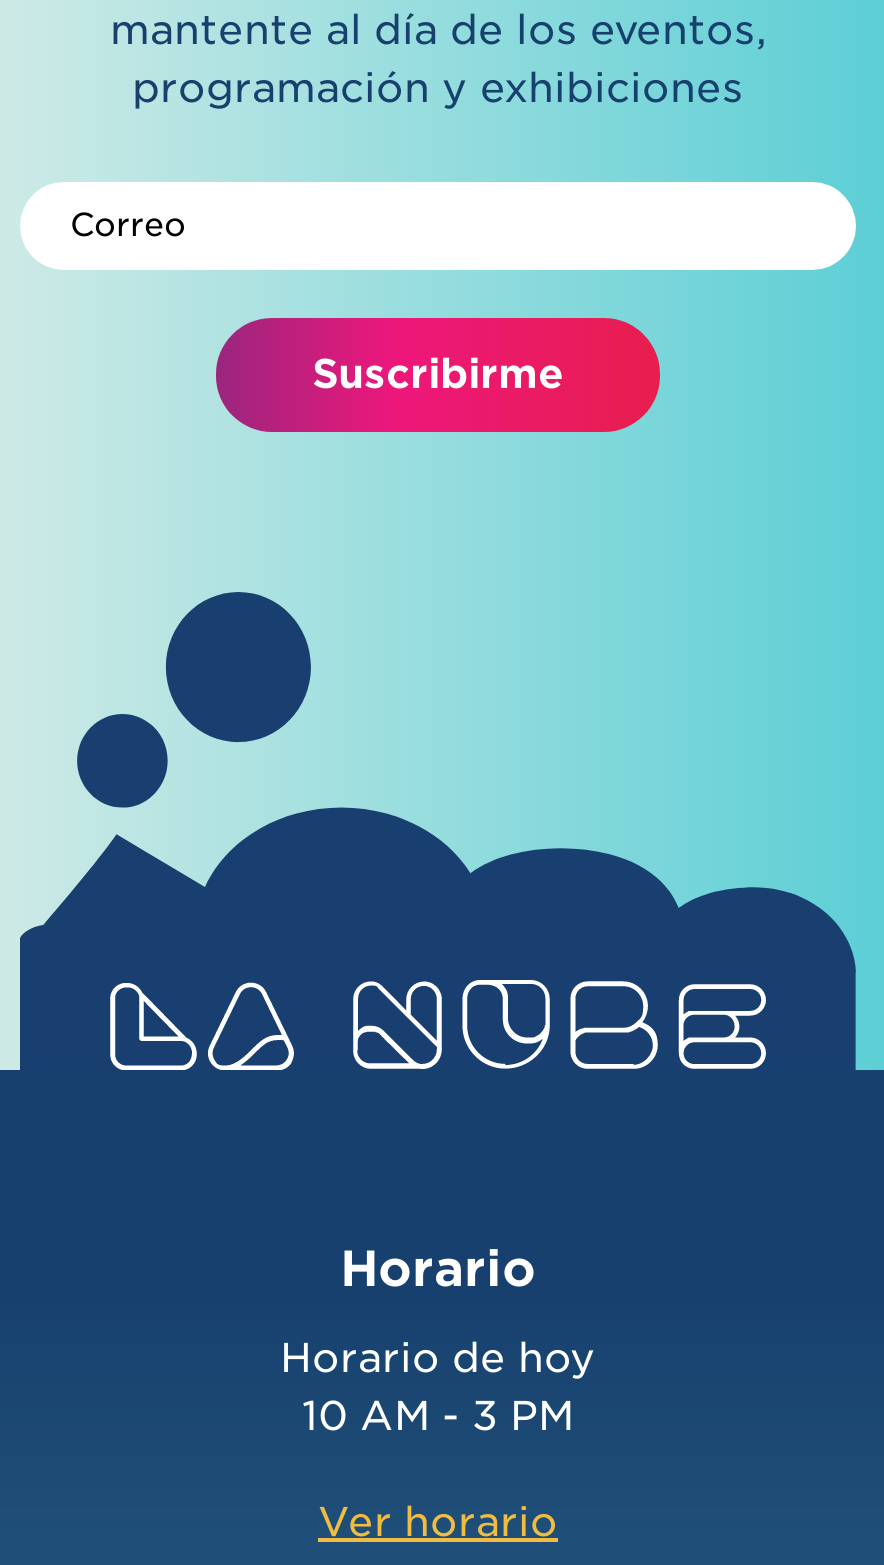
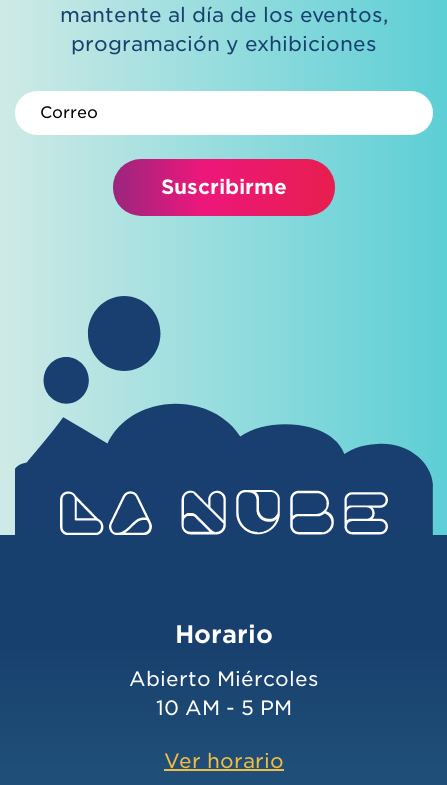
[280,1334,596,1440] Horario de hoy | 10 AM - 3 PM -> [129,667,319,720] Abierto Miércoles | 10 AM - 5 PM

